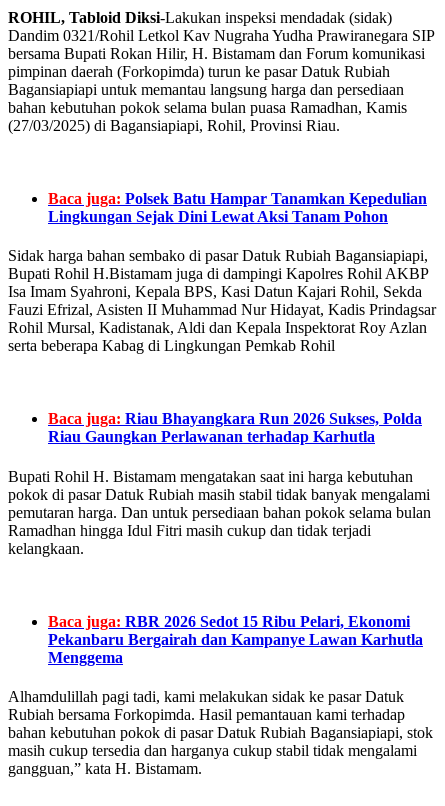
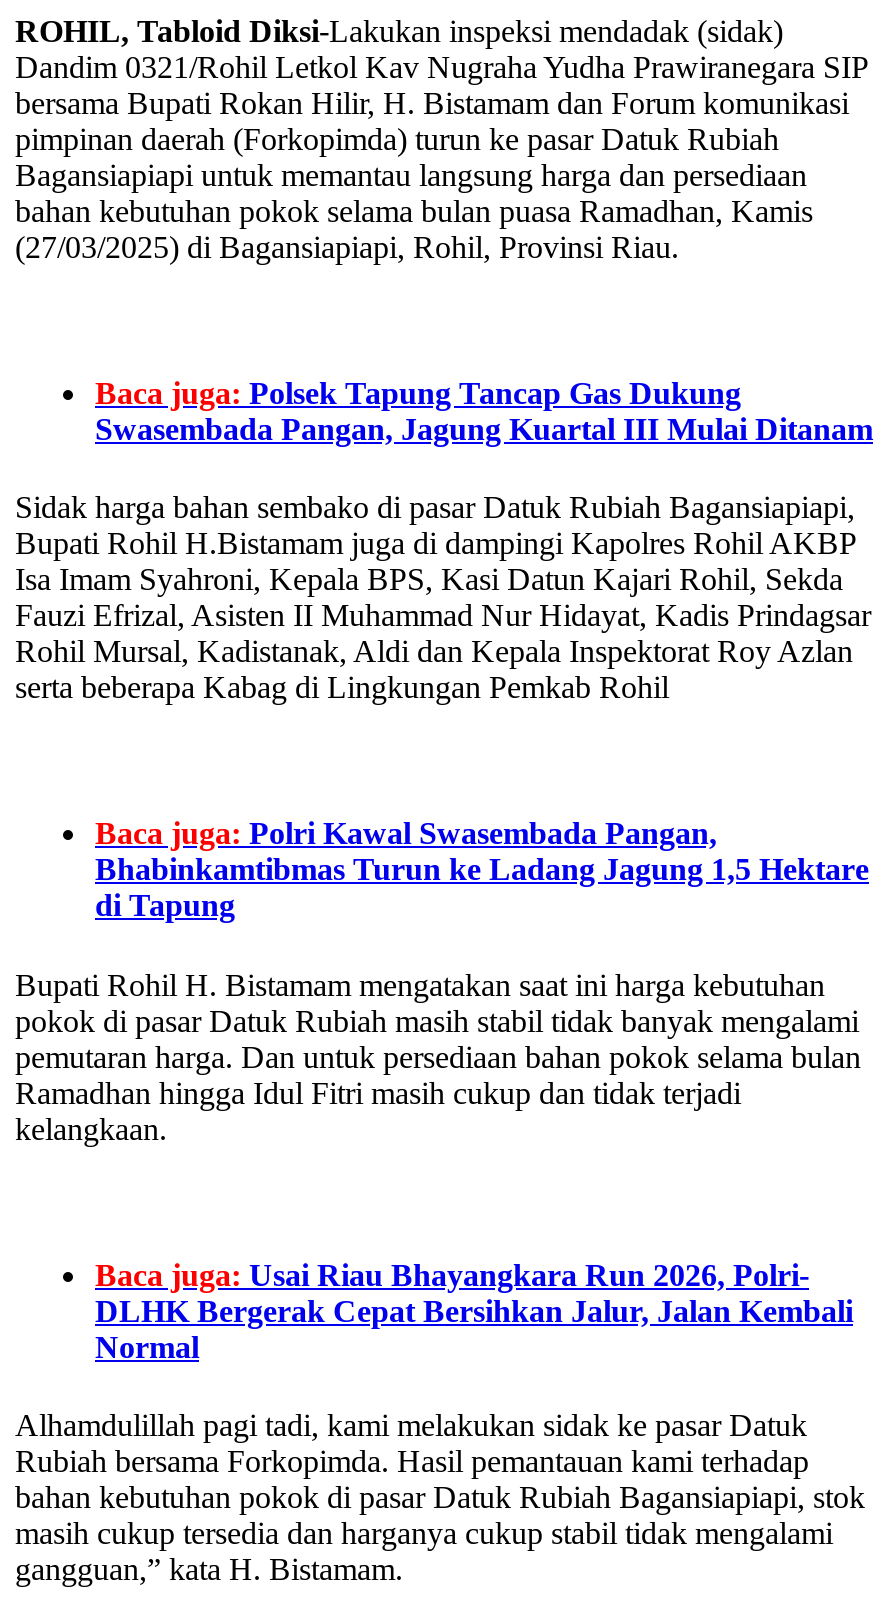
[48,190,427,225] Baca juga: Polsek Batu Hampar Tanamkan Kepedulian | Lingkungan Sejak Dini Lewat Aksi Tanam Pohon -> [95,376,873,446] Baca juga: Polsek Tapung Tancap Gas Dukung | Swasembada Pangan, Jagung Kuartal III Mulai Ditanam
[48,410,422,445] Baca juga: Riau Bhayangkara Run 2026 Sukses, Polda | Riau Gaungkan Perlawanan terhadap Karhutla -> [95,817,869,923] Baca juga: Polri Kawal Swasembada Pangan, | Bhabinkamtibmas Turun ke Ladang Jagung 1,5 Hektare | di Tapung
[48,613,423,666] Baca juga: RBR 2026 Sedot 15 Ribu Pelari, Ekonomi | Pekanbaru Bergairah dan Kampanye Lawan Karhutla | Menggema -> [95,1258,853,1364] Baca juga: Usai Riau Bhayangkara Run 2026, Polri- | DLHK Bergerak Cepat Bersihkan Jalur, Jalan Kembali | Normal

